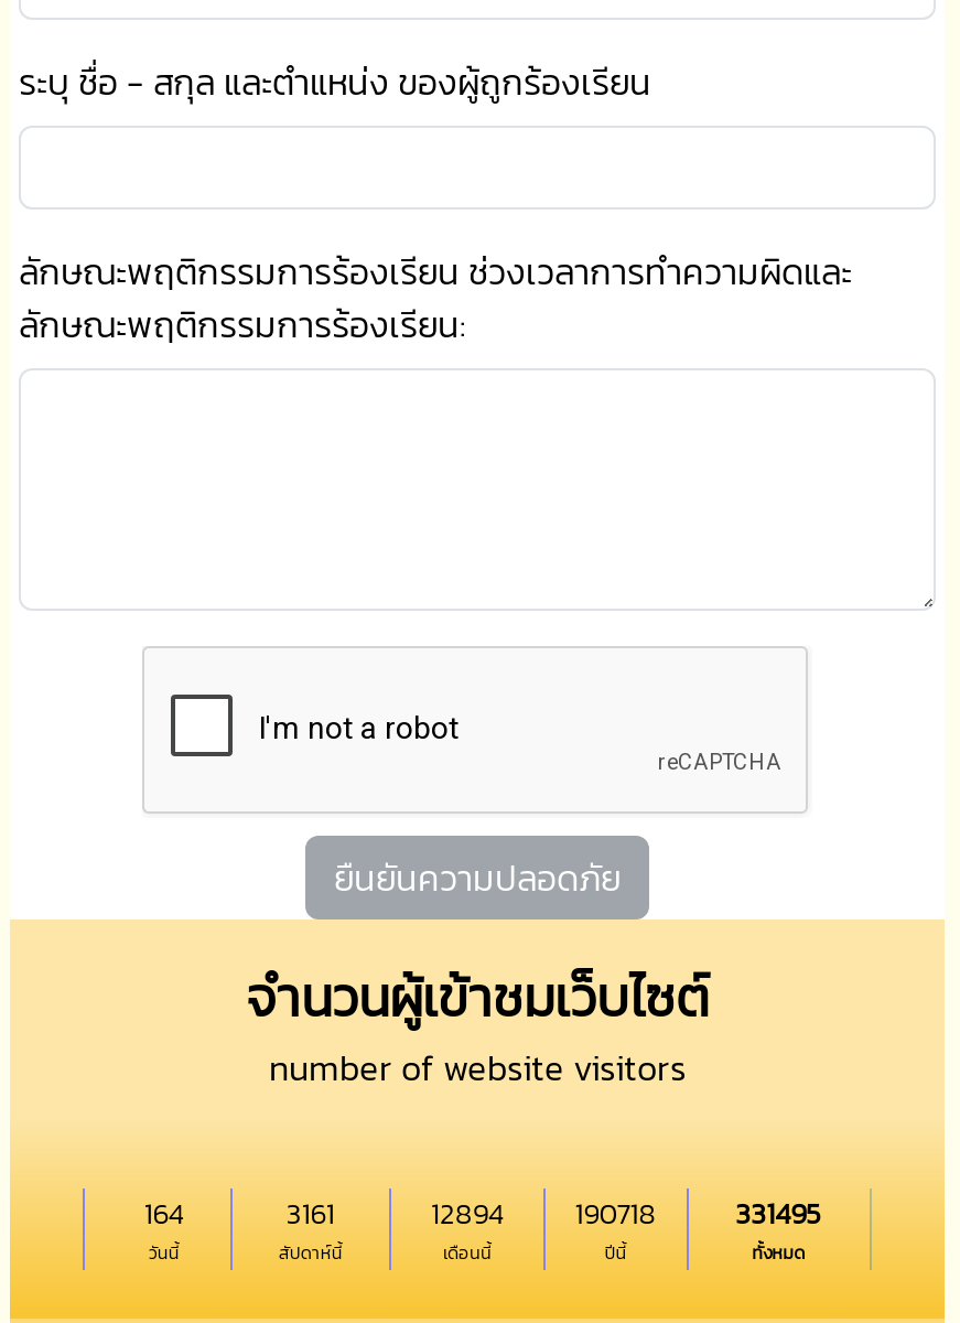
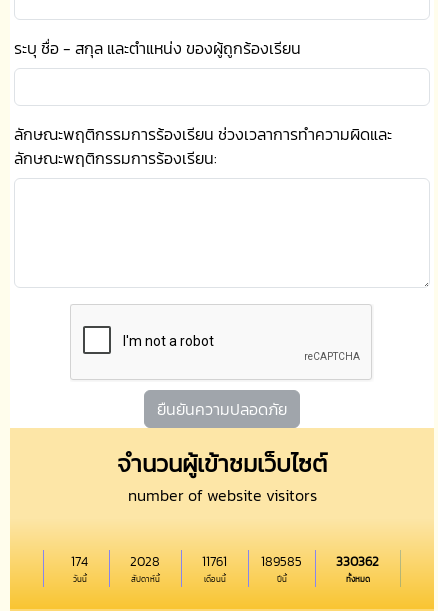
[144,1193,184,1235] 164 -> [71,552,88,571] 174
[286,1193,335,1235] 3161 -> [130,552,160,571] 2028
[431,1193,504,1235] 12894 -> [202,552,227,571] 11761
[575,1193,656,1235] 190718 -> [261,552,302,571] 189585
[735,1193,821,1235] 331495 -> [336,552,379,571] 330362

